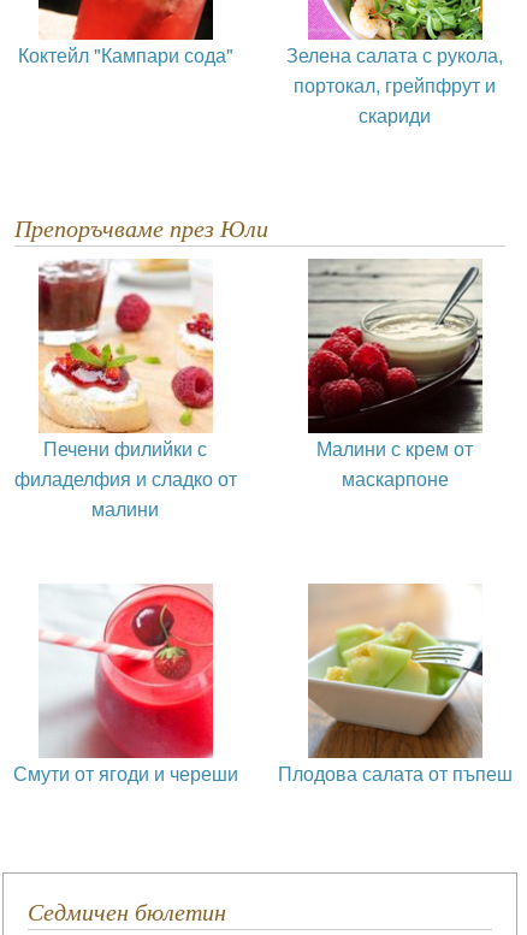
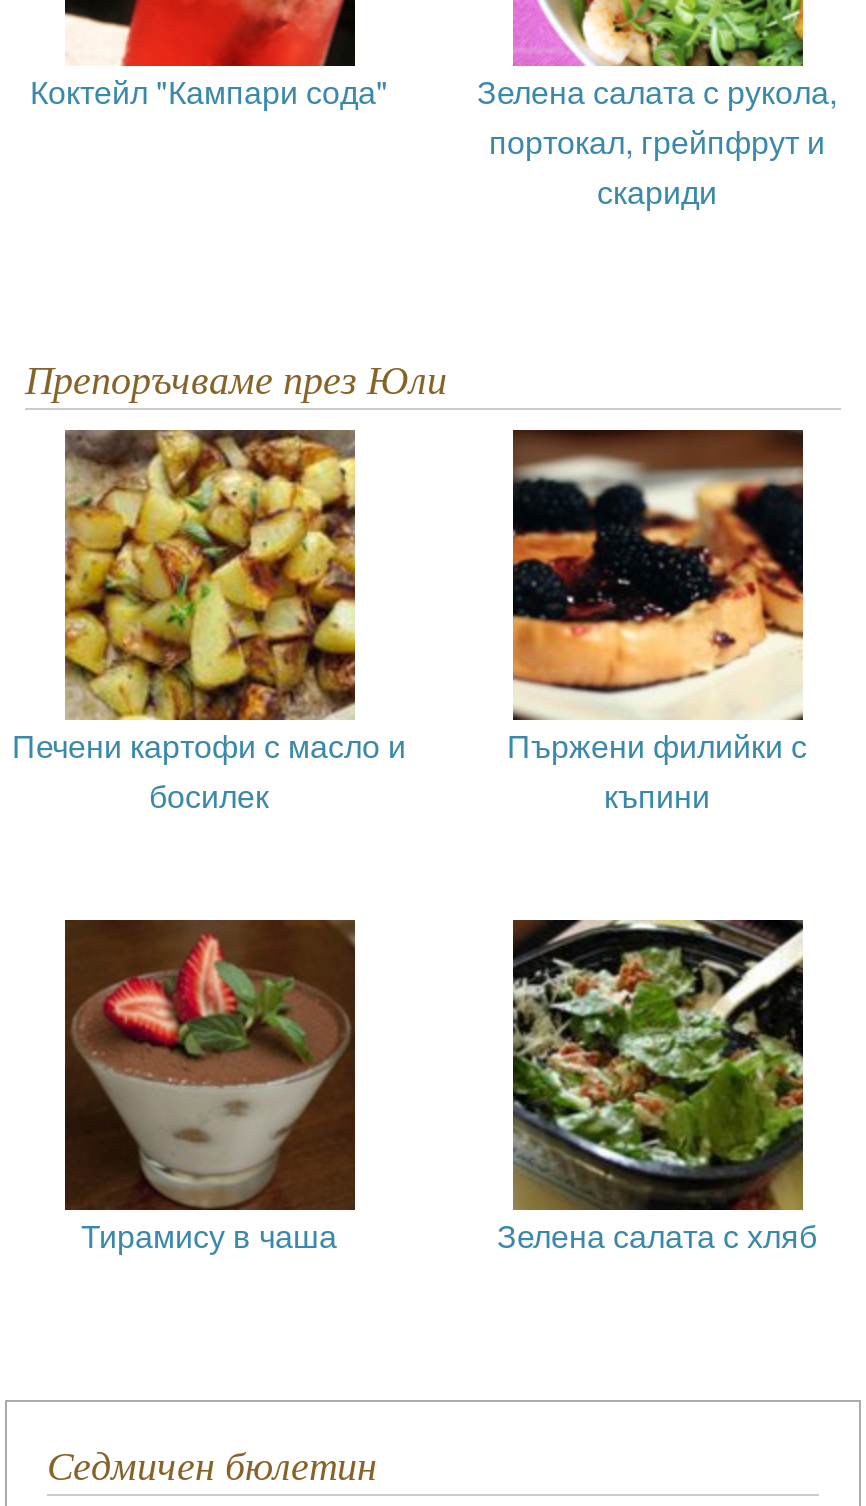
[14,258,236,522] [image] | Печени филийки с | филаделфия и сладко от | малини -> [12,428,406,817] [image] | Печени картофи с масло и | босилек
[307,259,482,492] [image] | Малини с крем от | маскарпоне -> [507,428,807,817] [image] | Пържени филийки с | къпини
[13,584,512,787] [image] | Смути от ягоди и череши | Плодова салата от пъпеш -> [63,918,817,1257] [image] | Тирамису в чаша | Зелена салата с хляб
[308,584,482,720] [image] -> [511,918,805,1196] [image]

